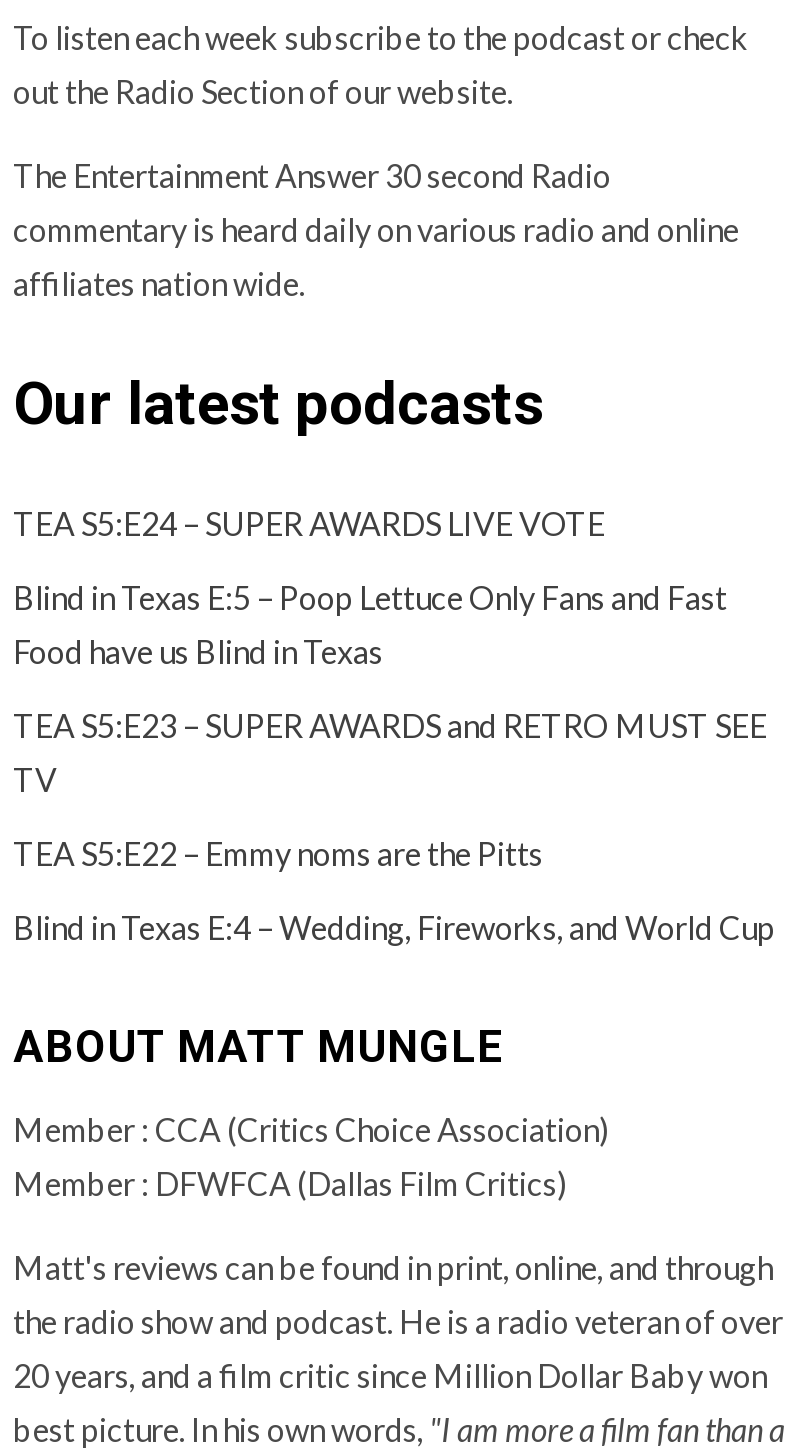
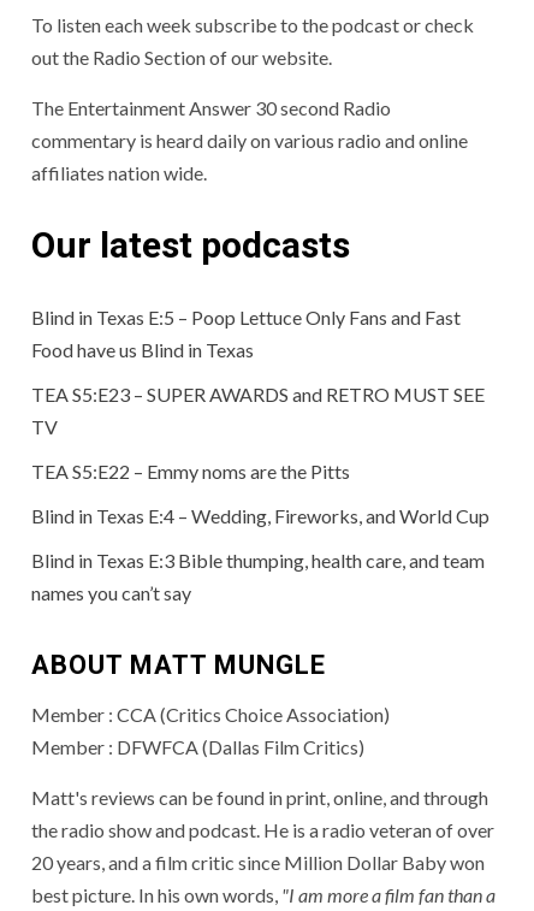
[13,504,605,542] TEA S5:E24 – SUPER AWARDS LIVE VOTE -> none
moved [13,578,775,946] -> [31,306,489,527]: Blind in Texas E:5 – Poop Lettuce Only Fans and Fast | Food have us Blind in Texas | TEA S5:E23 – SUPER AWARDS and RETRO MUST SEE | TV | TEA S5:E22 – Emmy noms are the Pitts | Blind in Texas E:4 – Wedding, Fireworks, and World Cup
none -> [31,549,485,604] Blind in Texas E:3 Bible thumping, health care, and team | names you can’t say

